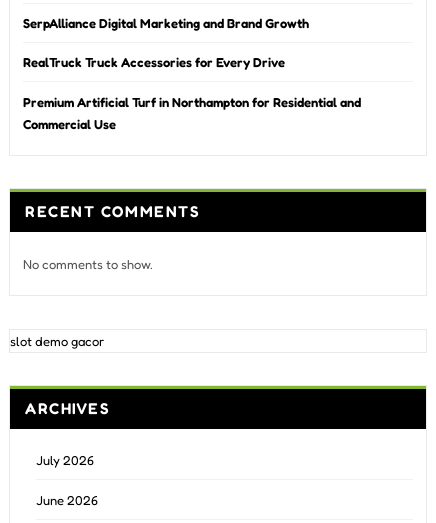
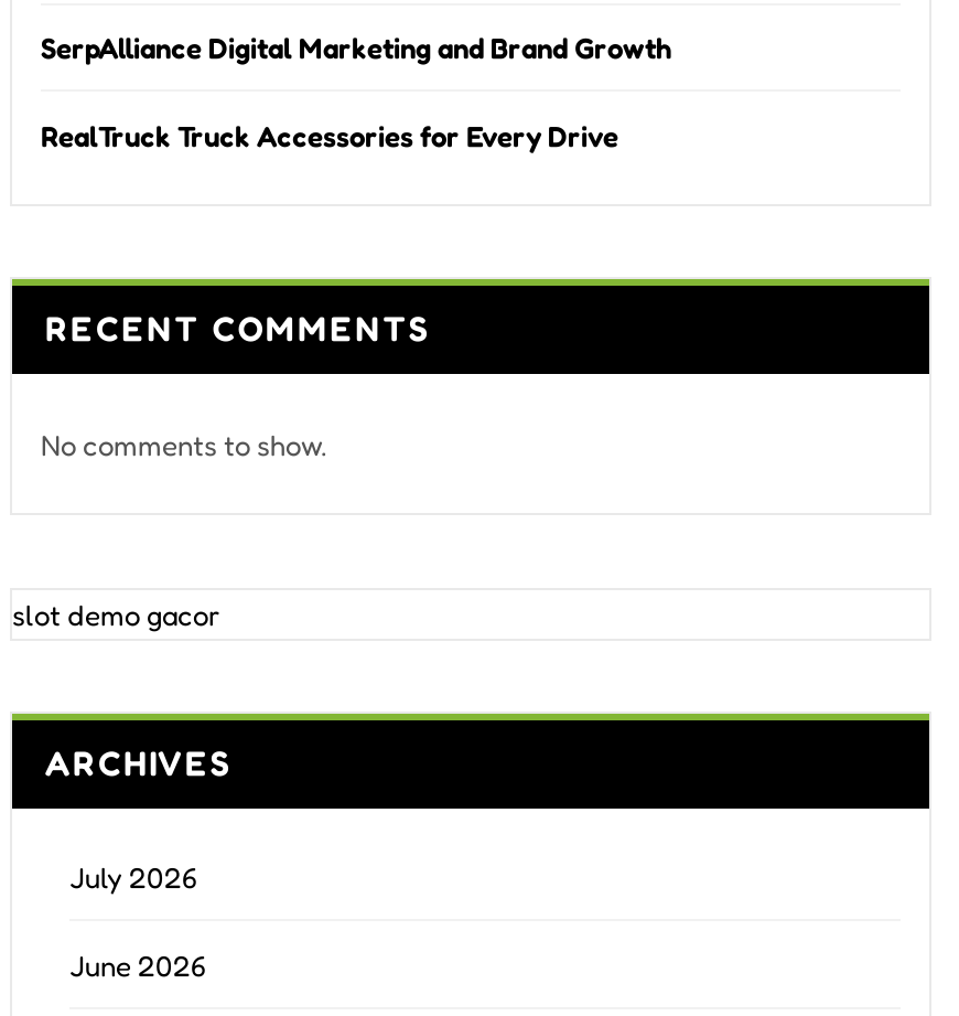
[23,94,361,132] Premium Artificial Turf in Northampton for Residential and | Commercial Use -> none

